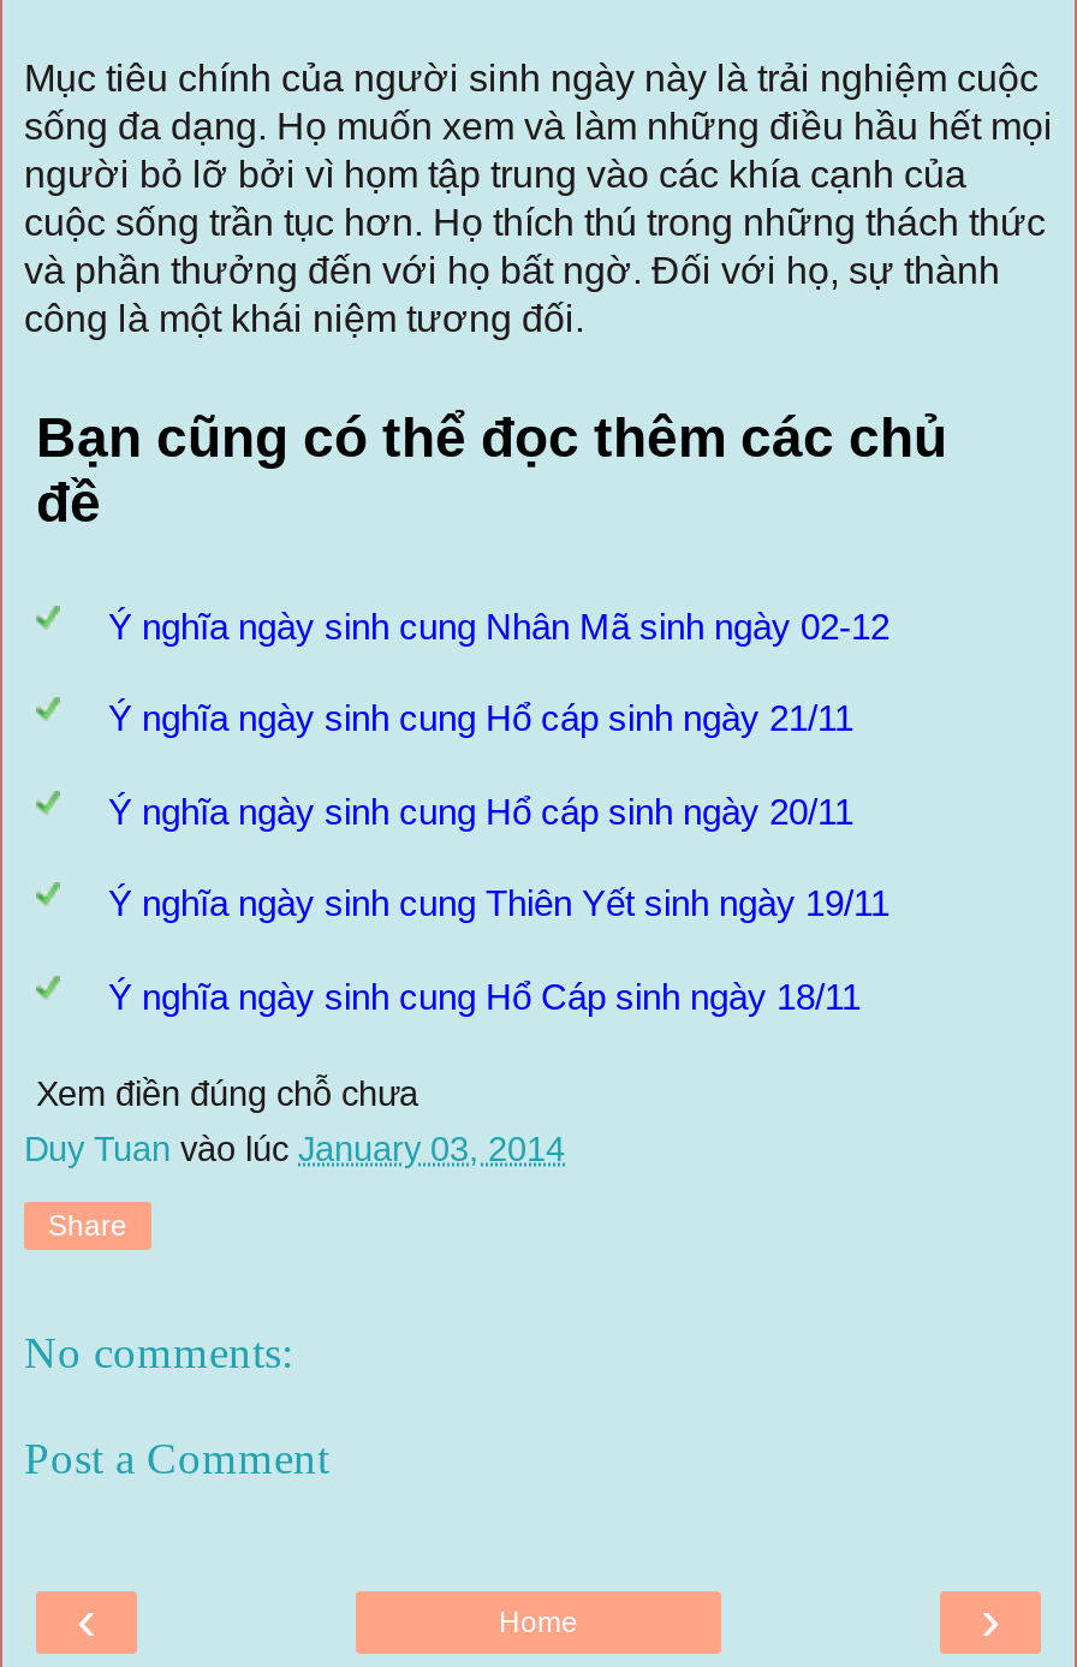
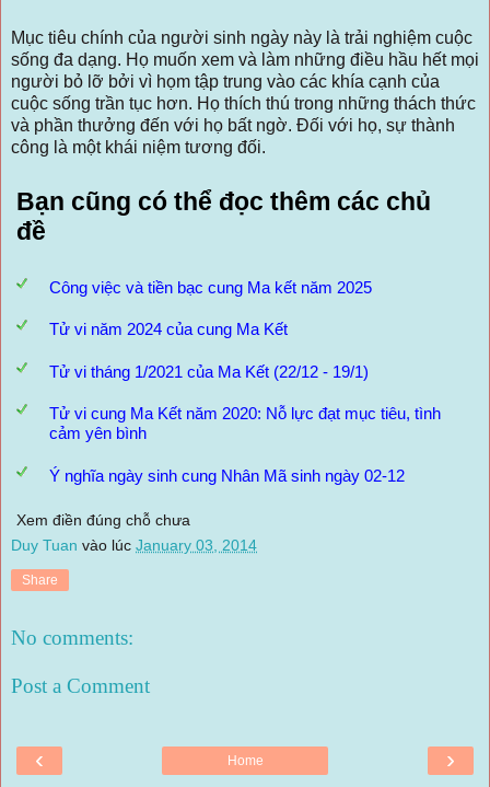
none -> [49,278,441,443] Công việc và tiền bạc cung Ma kết năm 2025 | Tử vi năm 2024 của cung Ma Kết | Tử vi tháng 1/2021 của Ma Kết (22/12 - 19/1) | Tử vi cung Ma Kết năm 2020: Nỗ lực đạt mục tiêu, tình | cảm yên bình
moved [108,606,889,647] -> [49,466,405,485]: Ý nghĩa ngày sinh cung Nhân Mã sinh ngày 02-12
[108,698,889,1017] Ý nghĩa ngày sinh cung Hổ cáp sinh ngày 21/11 | Ý nghĩa ngày sinh cung Hổ cáp sinh ngày 20/11 | Ý nghĩa ngày sinh cung Thiên Yết sinh ngày 19/11 | Ý nghĩa ngày sinh cung Hổ Cáp sinh ngày 18/11 -> none

